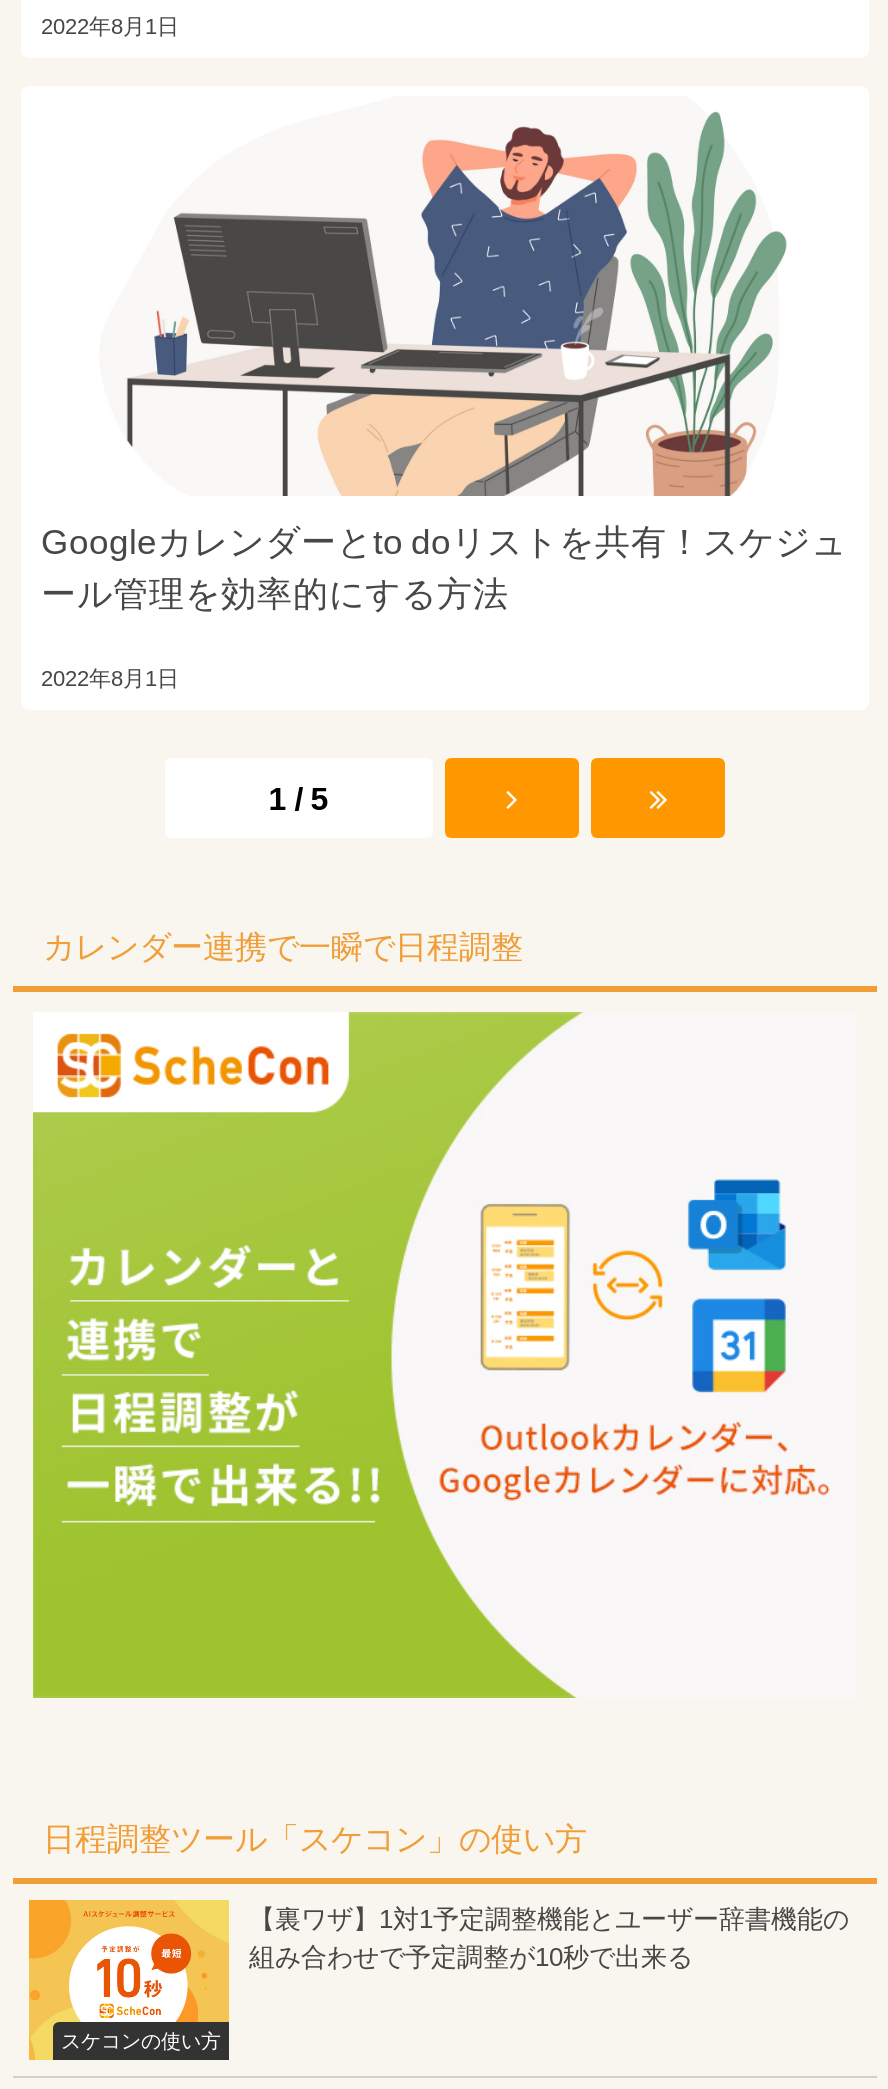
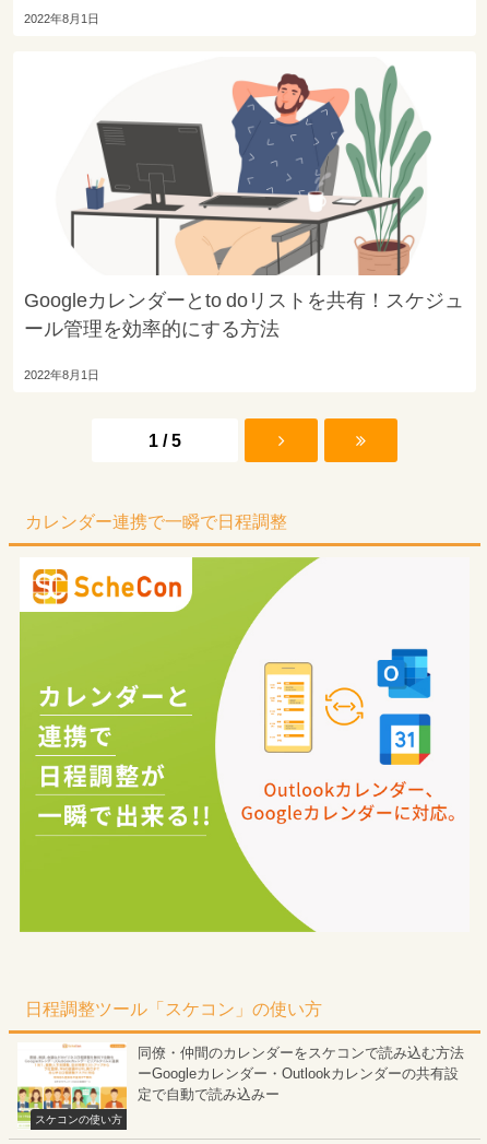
[27,1898,849,2062] [image] | 【裏ワザ】1対1予定調整機能とユーザー辞書機能の | 組み合わせで予定調整が10秒で出来る -> [16,1042,464,1130] [image] | 同僚・仲間のカレンダーをスケコンで読み込む方法 | ーGoogleカレンダー・Outlookカレンダーの共有設 | 定で自動で読み込みー

